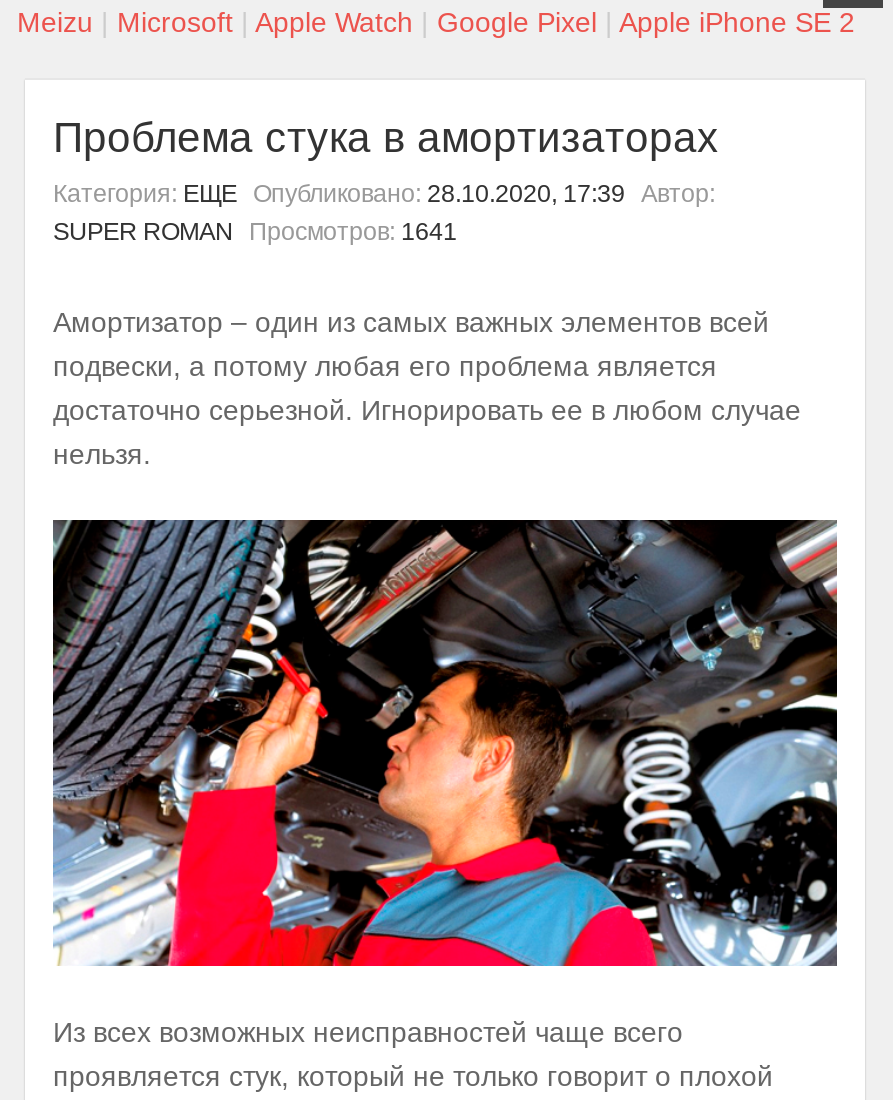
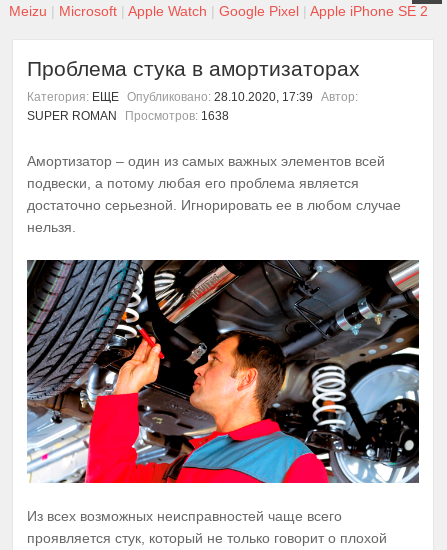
[53,218,457,246] SUPER ROMAN Просмотров: 1641 -> [27,109,229,123] SUPER ROMAN Просмотров: 1638

